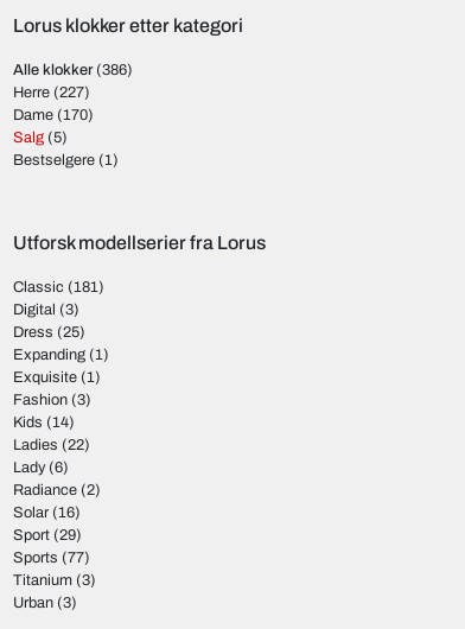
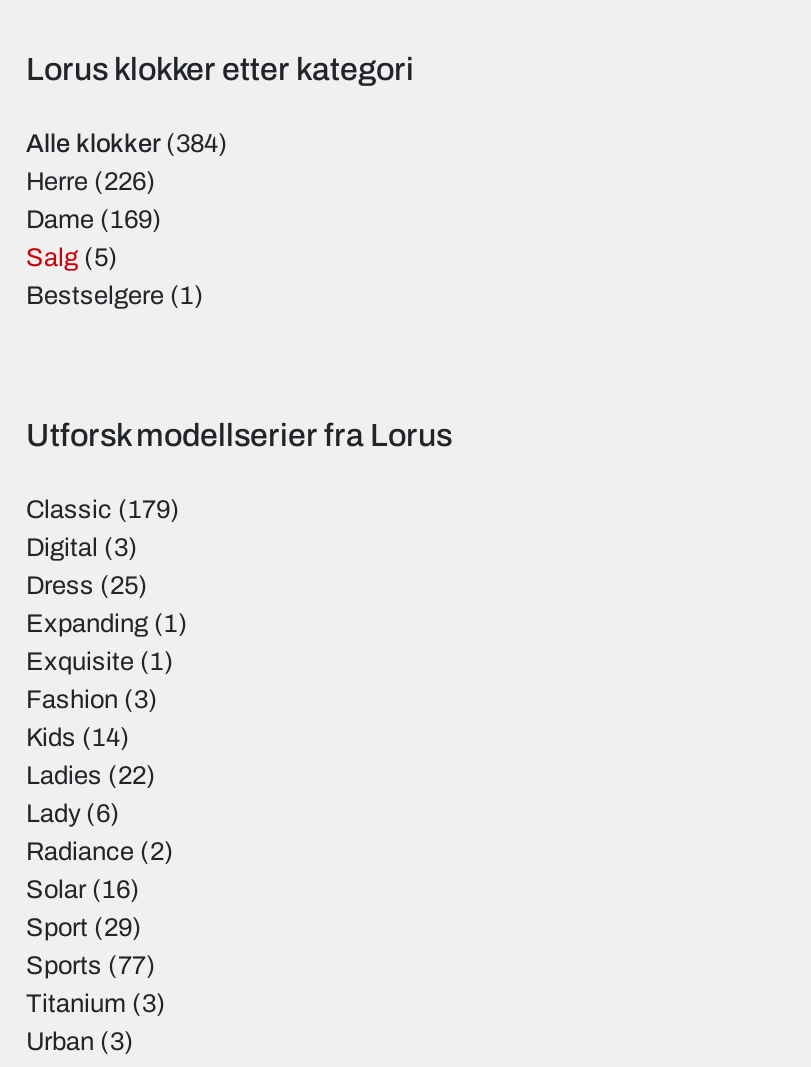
[13,62,133,78] Alle klokker (386) -> [26,130,228,158] Alle klokker (384)
[13,84,90,101] Herre (227) -> [26,168,156,196] Herre (226)
[13,107,94,123] Dame (170) -> [26,206,162,234] Dame (169)
[13,279,104,296] Classic (181) -> [26,496,180,524] Classic (179)

